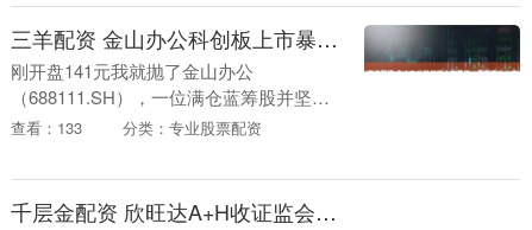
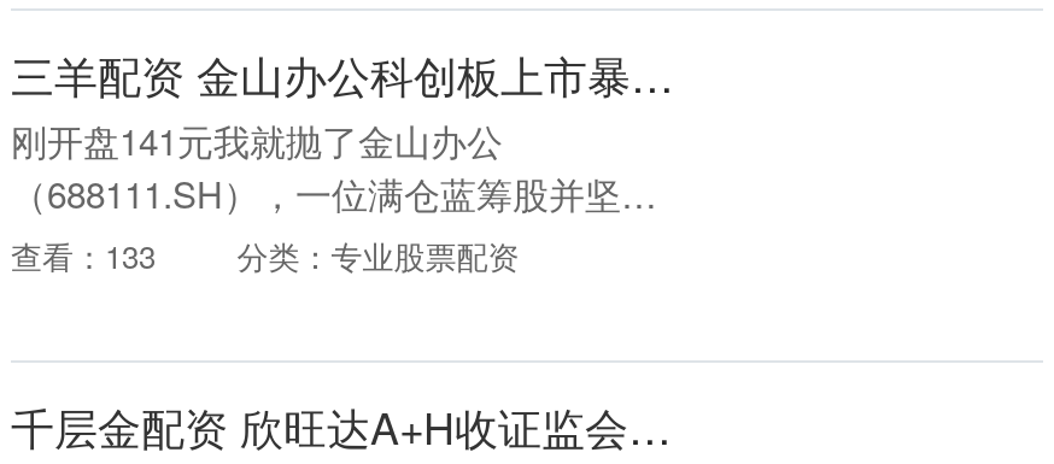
[363,24,521,72] [image] -> none

